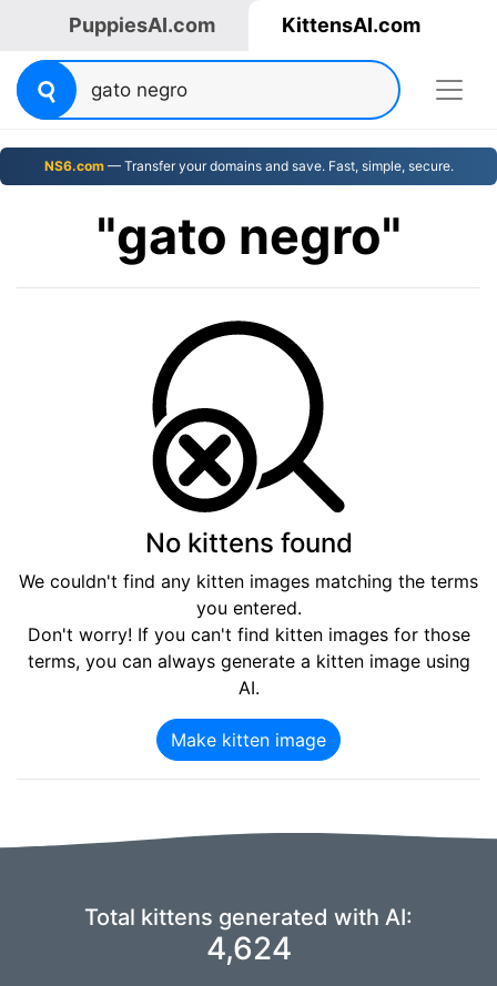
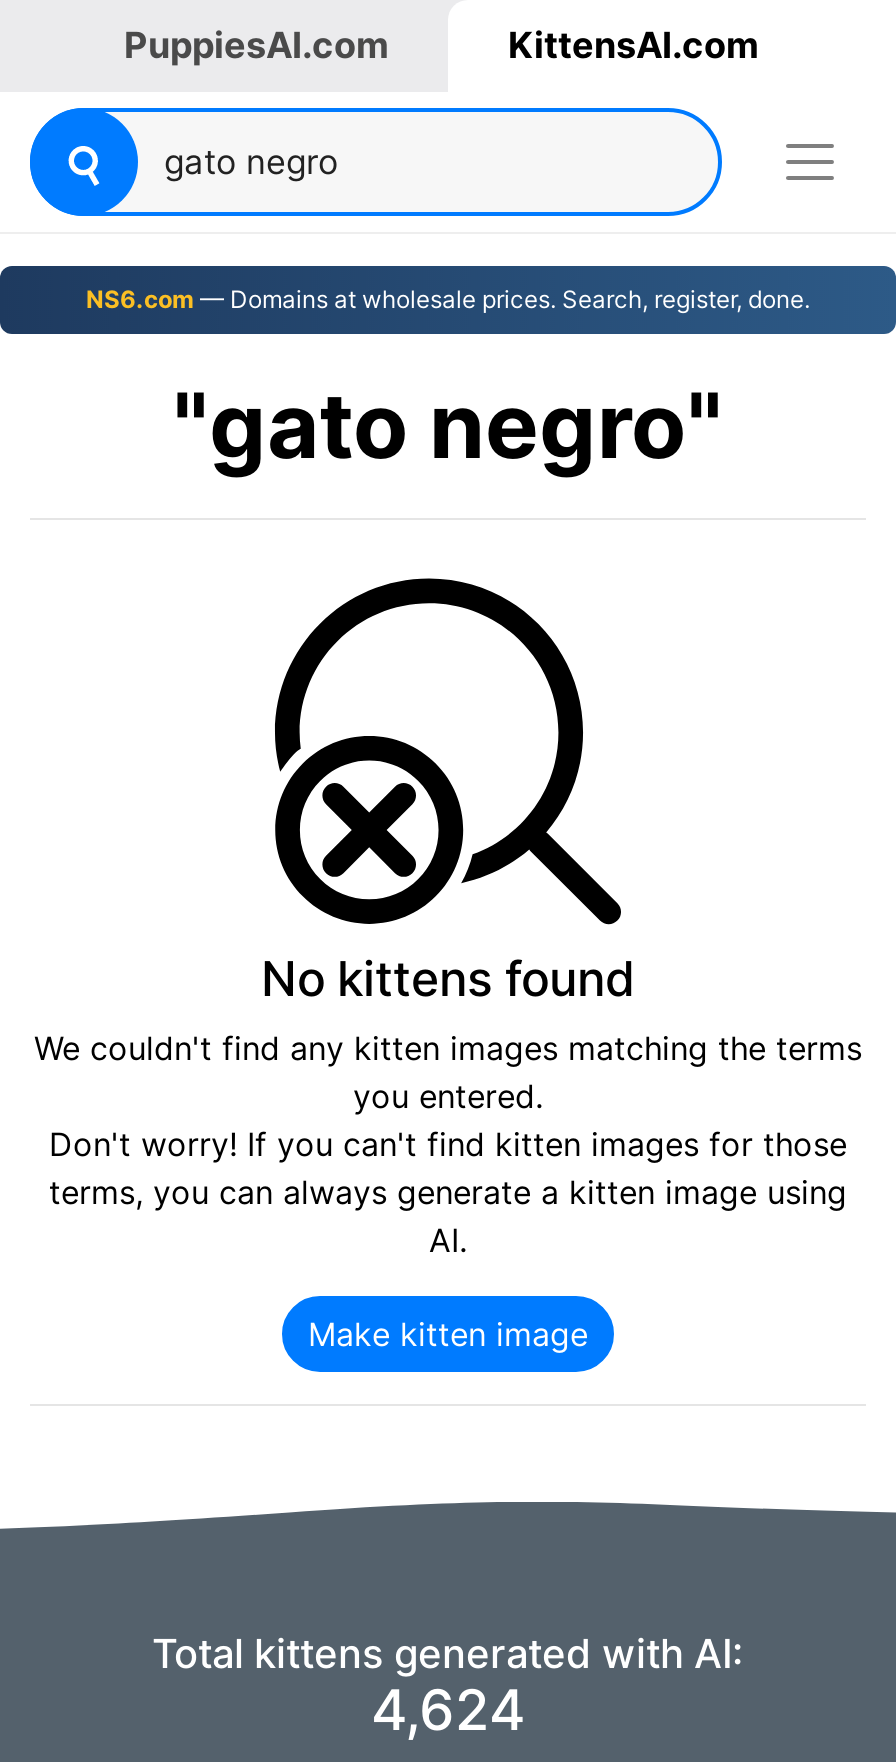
[44,157,453,174] NS6.com — Transfer your domains and save. Fast, simple, secure. -> [86,284,810,314] NS6.com — Domains at wholesale prices. Search, register, done.

